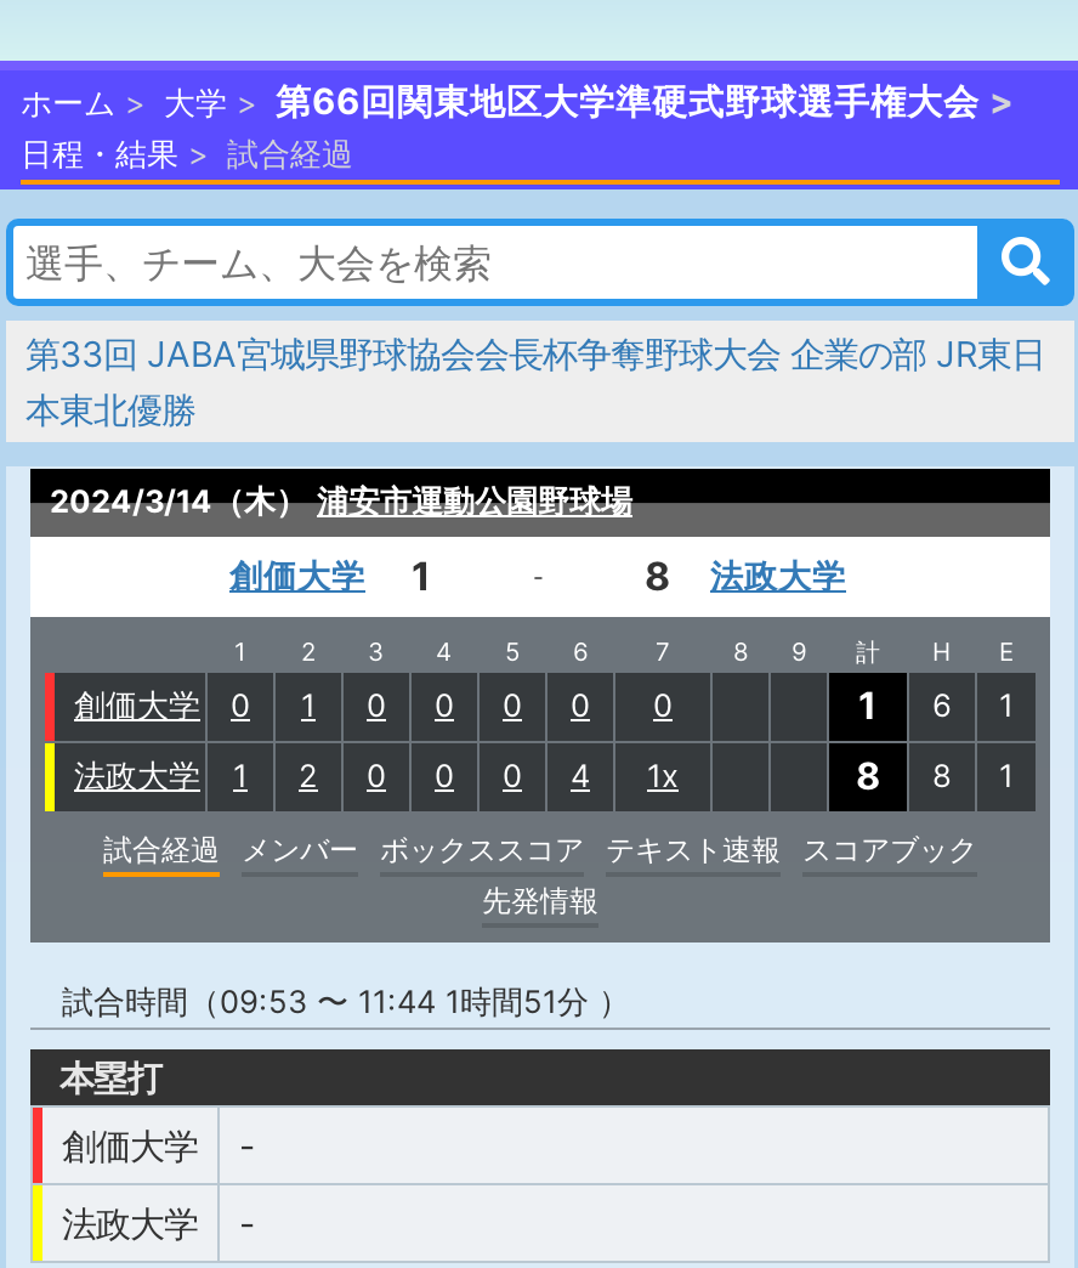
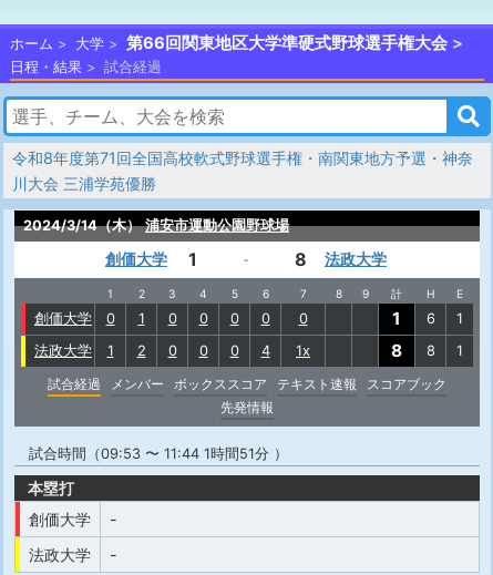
[25,333,1045,430] 第33回 JABA宮城県野球協会会長杯争奪野球大会 企業の部 JR東日 | 本東北優勝 -> [12,148,473,193] 令和8年度第71回全国高校軟式野球選手権・南関東地方予選・神奈 | 川大会 三浦学苑優勝

